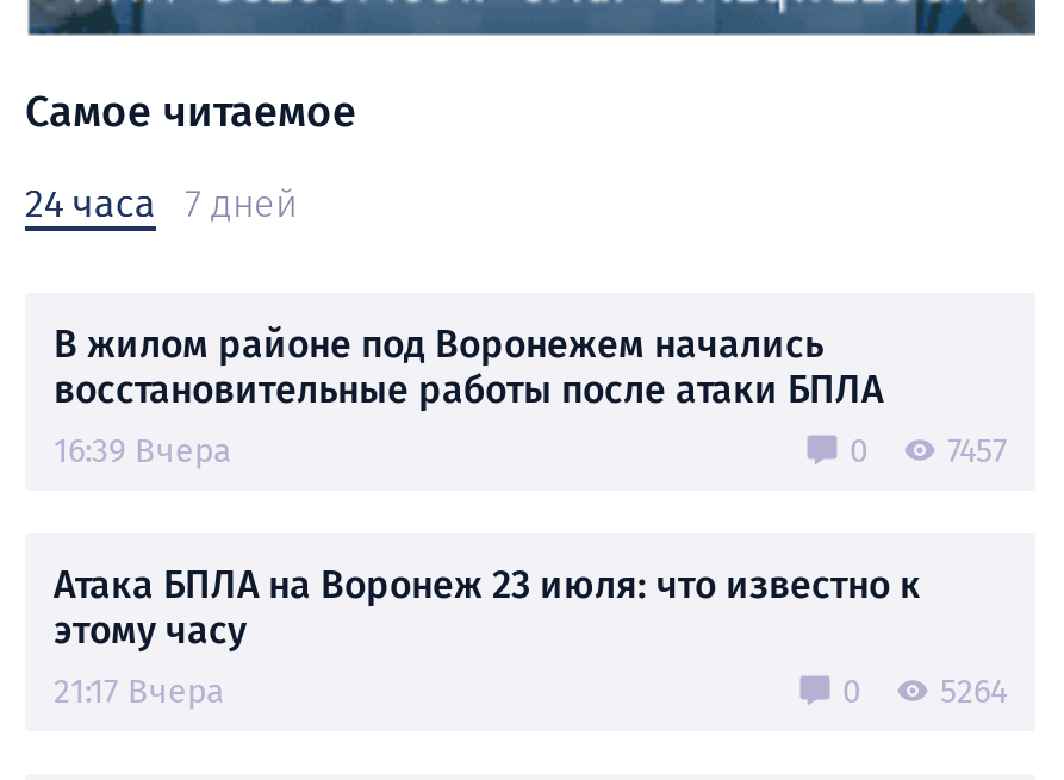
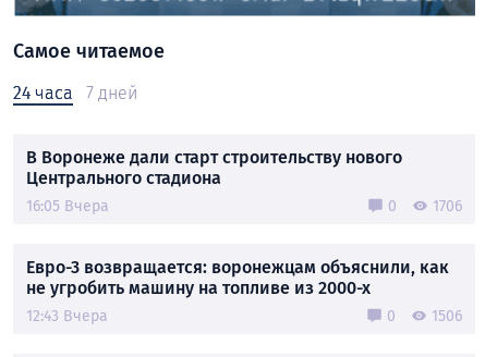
[54,321,883,471] В жилом районе под Воронежем начались | восстановительные работы после атаки БПЛА | 16:39 Вчера -> [26,147,402,215] В Воронеже дали старт строительству нового | Центрального стадиона | 16:05 Вчера
[850,431,1007,471] 0 7457 -> [388,197,462,215] 0 1706
[54,562,921,712] Атака БПЛА на Воронеж 23 июля: что известно к | этому часу | 21:17 Вчера -> [26,257,449,325] Евро-3 возвращается: воронежцам объяснили, как | не угробить машину на топливе из 2000-х | 12:43 Вчера
[842,671,1007,712] 0 5264 -> [387,307,462,325] 0 1506

